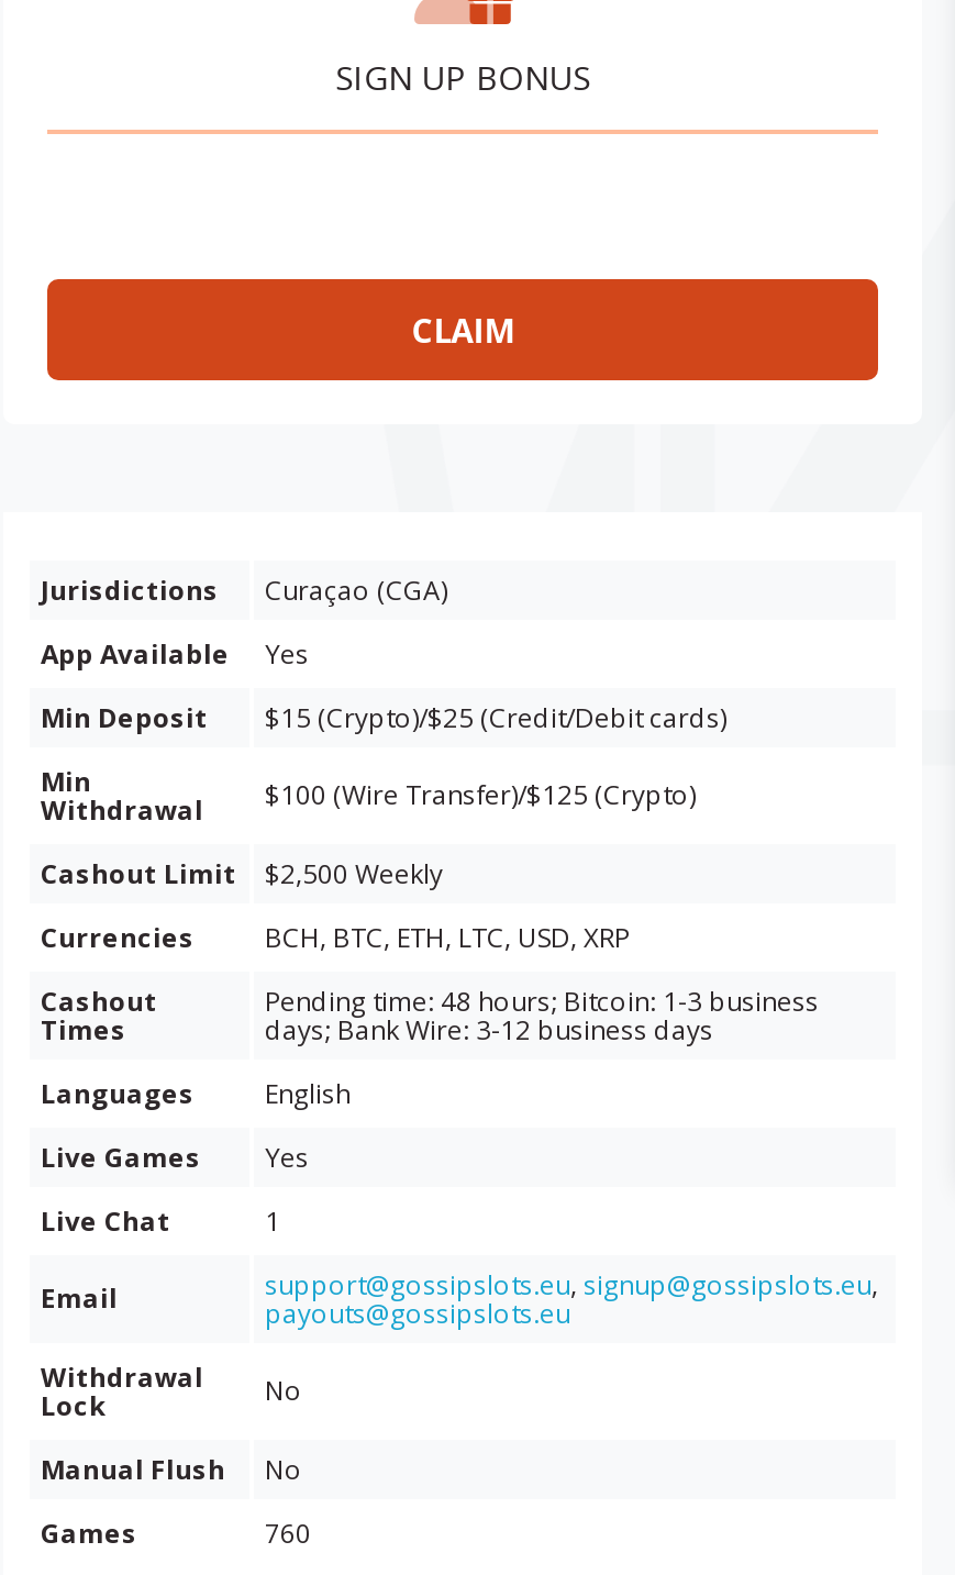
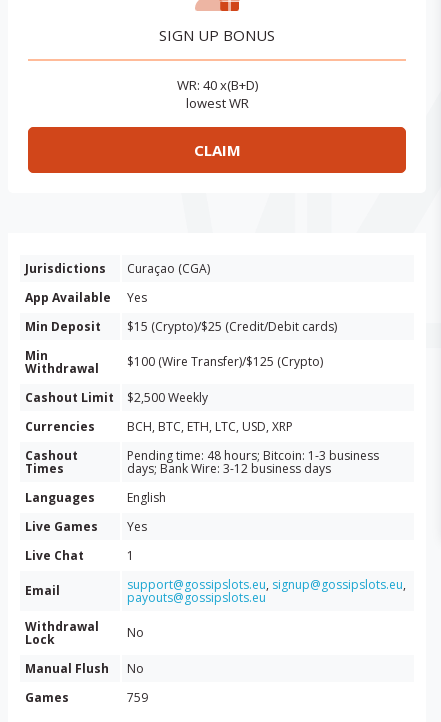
none -> [177,76,258,112] WR: 40 x(B+D) | lowest WR
[265,1515,311,1552] 760 -> [127,689,148,706] 759

